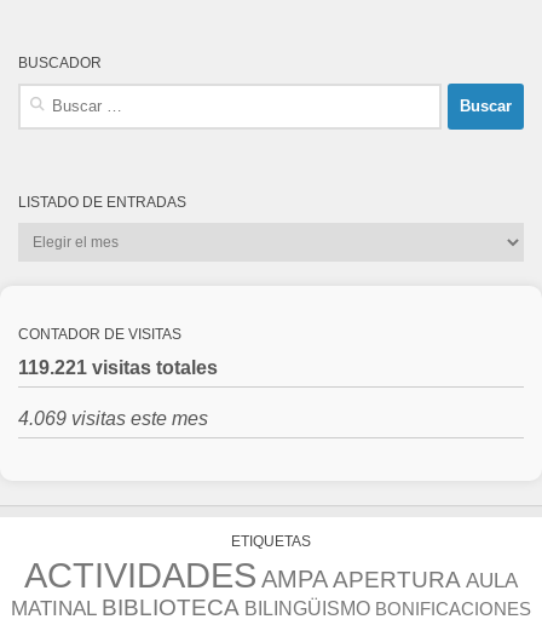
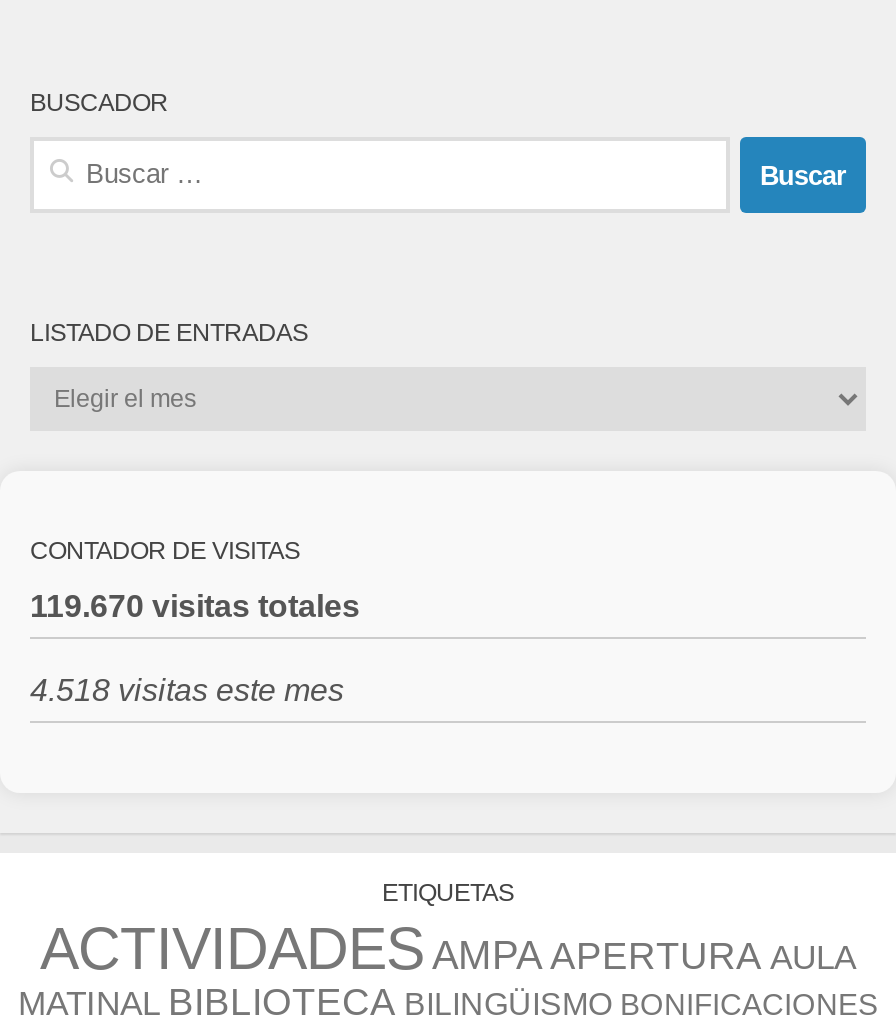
[18,357,218,377] 119.221 visitas totales -> [30,589,360,623] 119.670 visitas totales
[18,408,208,428] 4.069 visitas este mes -> [30,673,344,707] 4.518 visitas este mes

